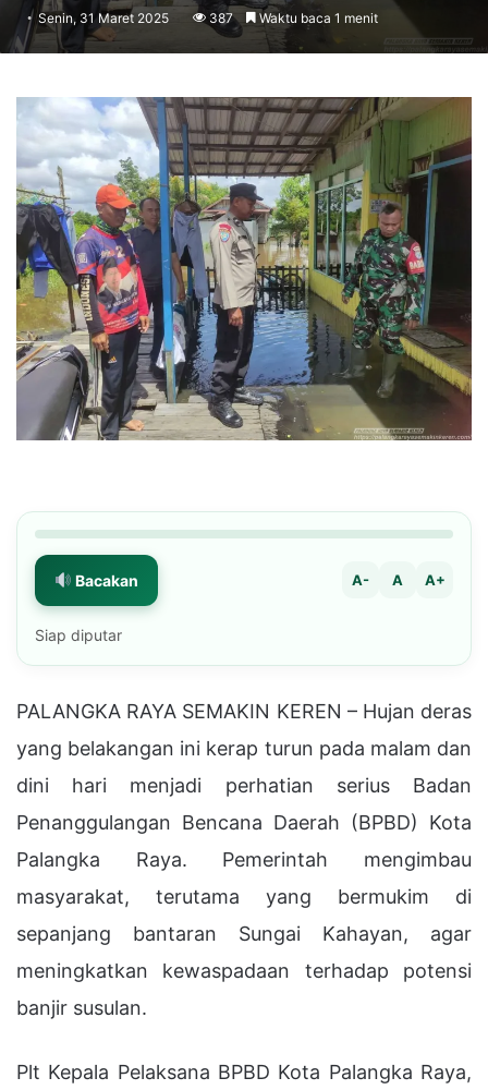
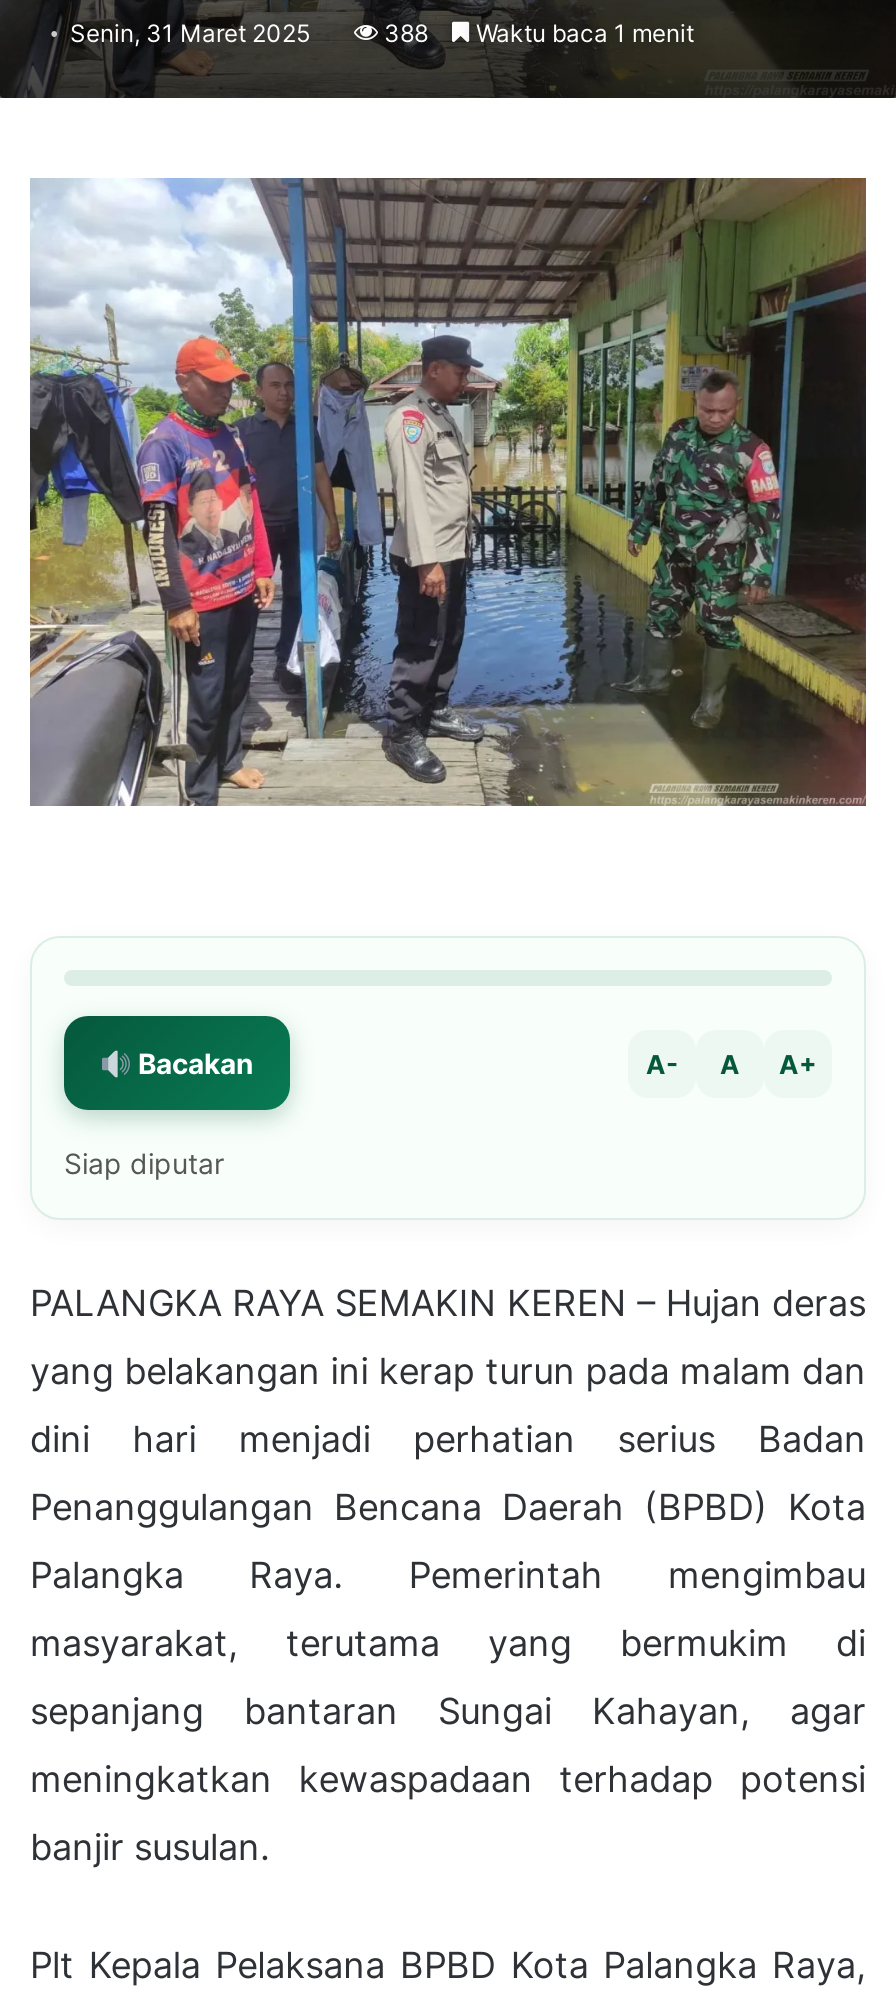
[206,10,378,27] 387 Waktu baca 1 menit -> [378,19,694,49] 388 Waktu baca 1 menit

